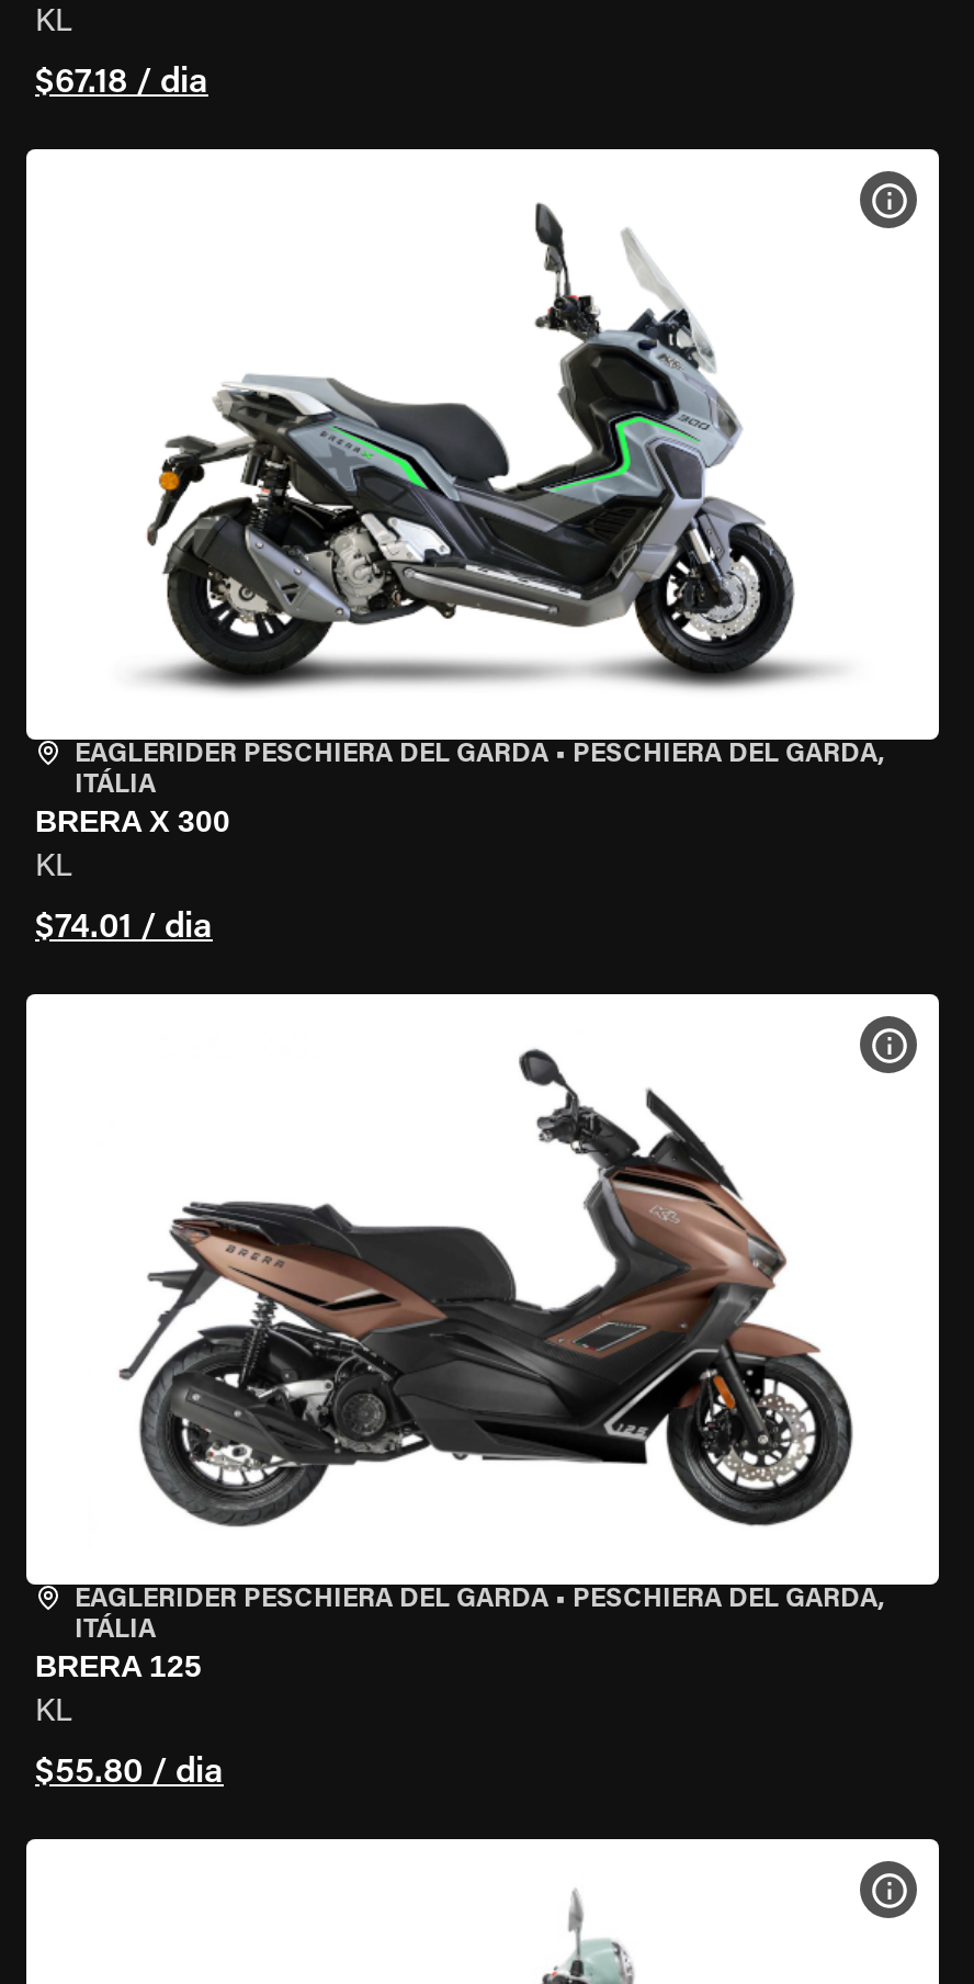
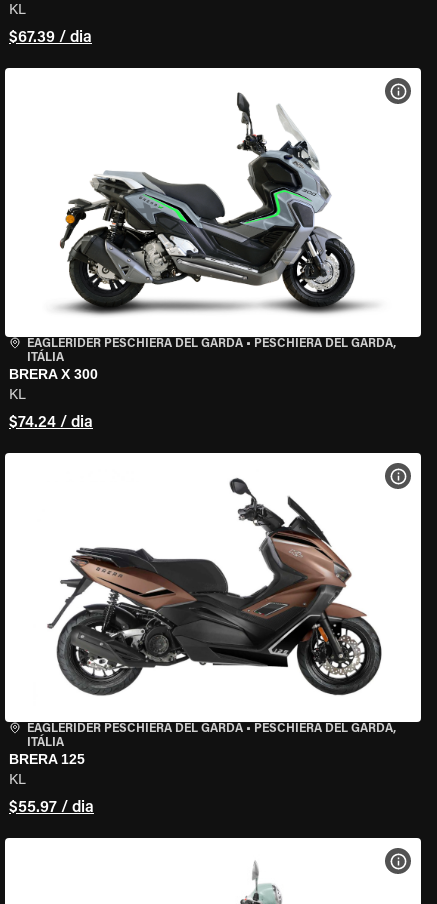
[35,66,208,101] $67.18 / dia -> [9,30,92,46] $67.39 / dia
[35,911,213,946] $74.01 / dia -> [9,415,93,431] $74.24 / dia
[35,1756,224,1791] $55.80 / dia -> [9,800,94,816] $55.97 / dia

